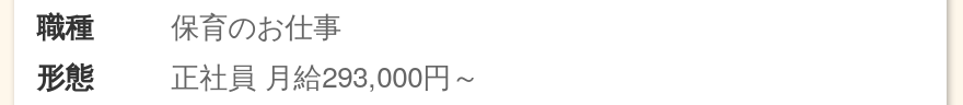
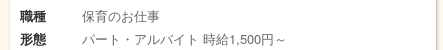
[171,60,480,101] 正社員 月給293,000円～ -> [82,29,287,48] パート・アルバイト 時給1,500円～

